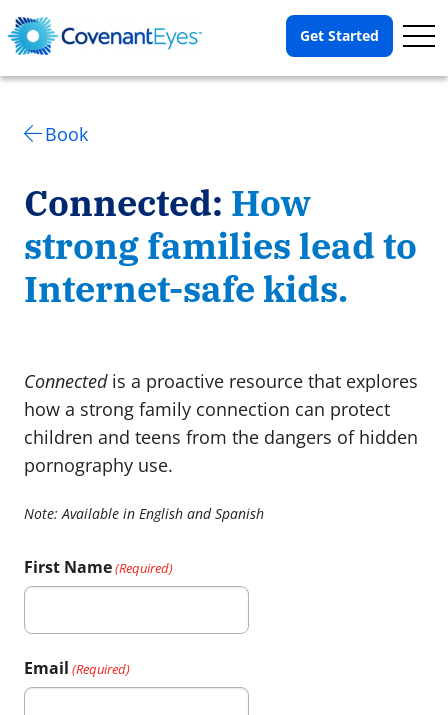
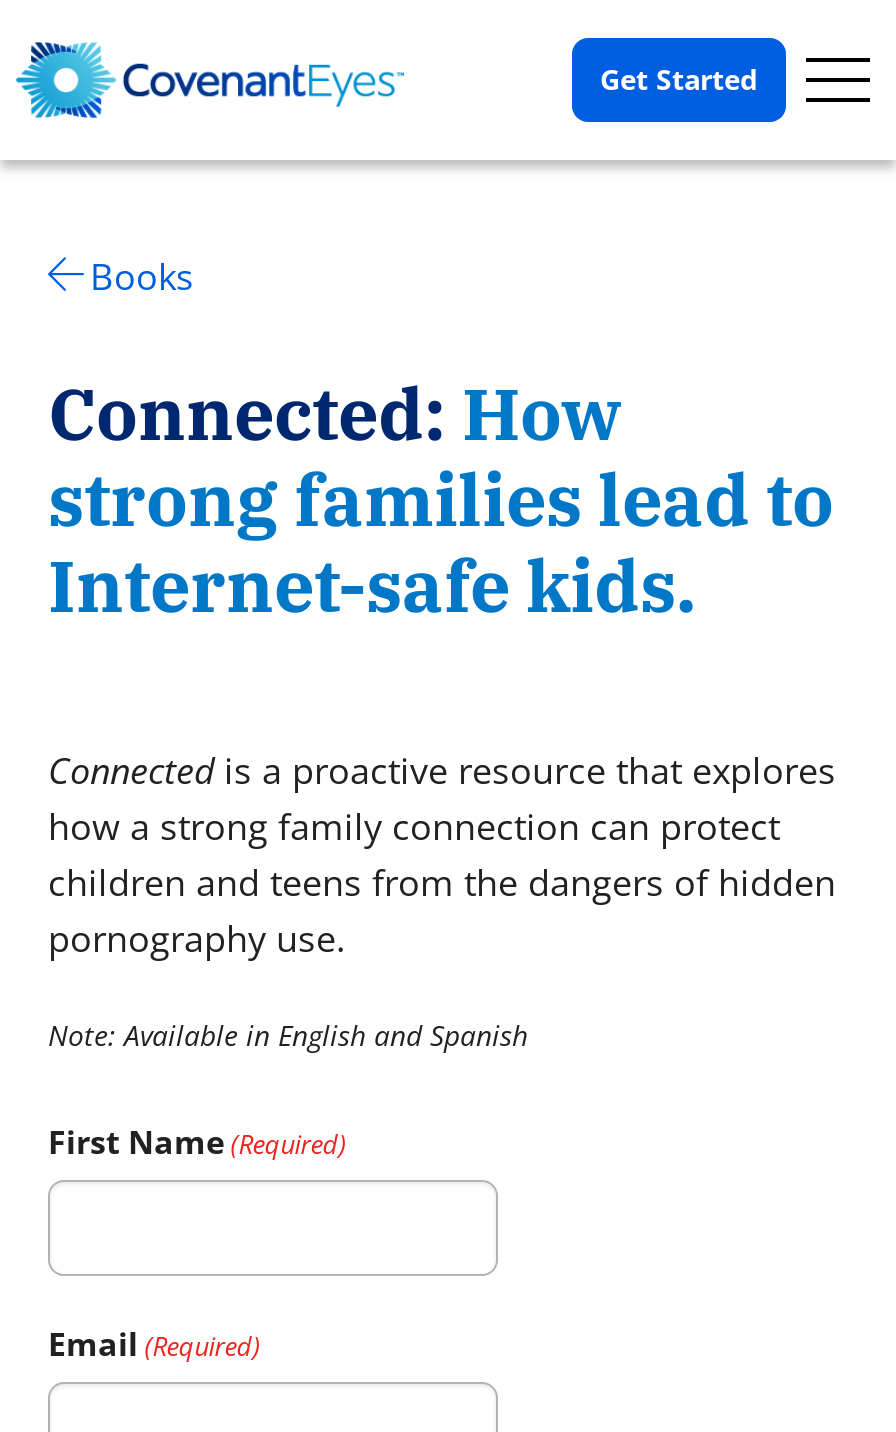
[45,121,88,145] Book -> [90,251,194,299] Books

